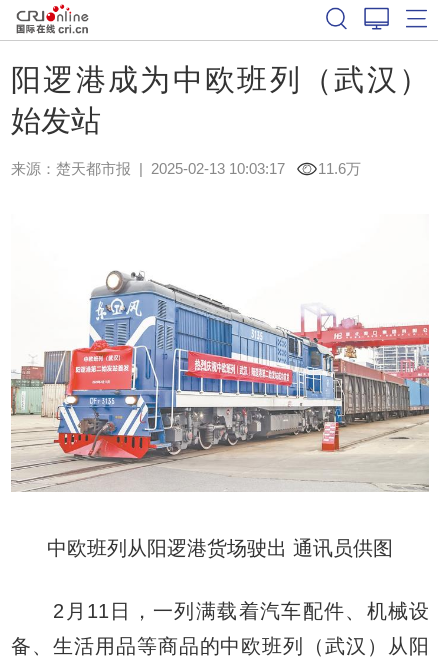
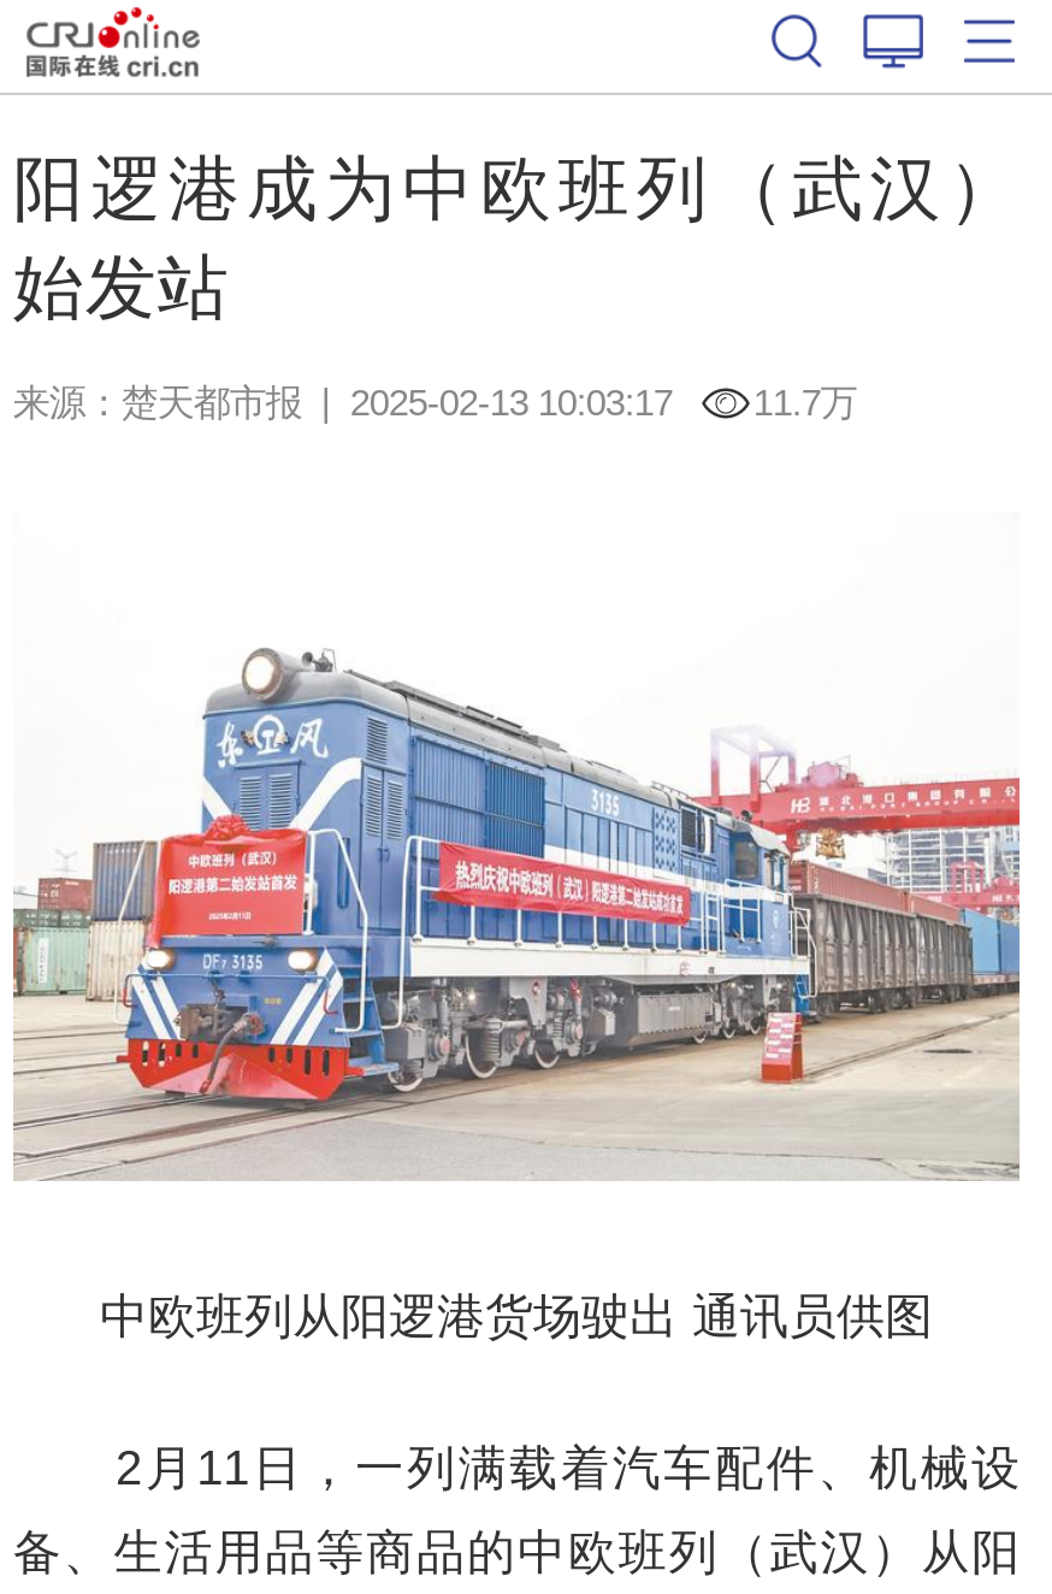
[318,160,361,177] 11.6万 -> [753,381,857,422] 11.7万

